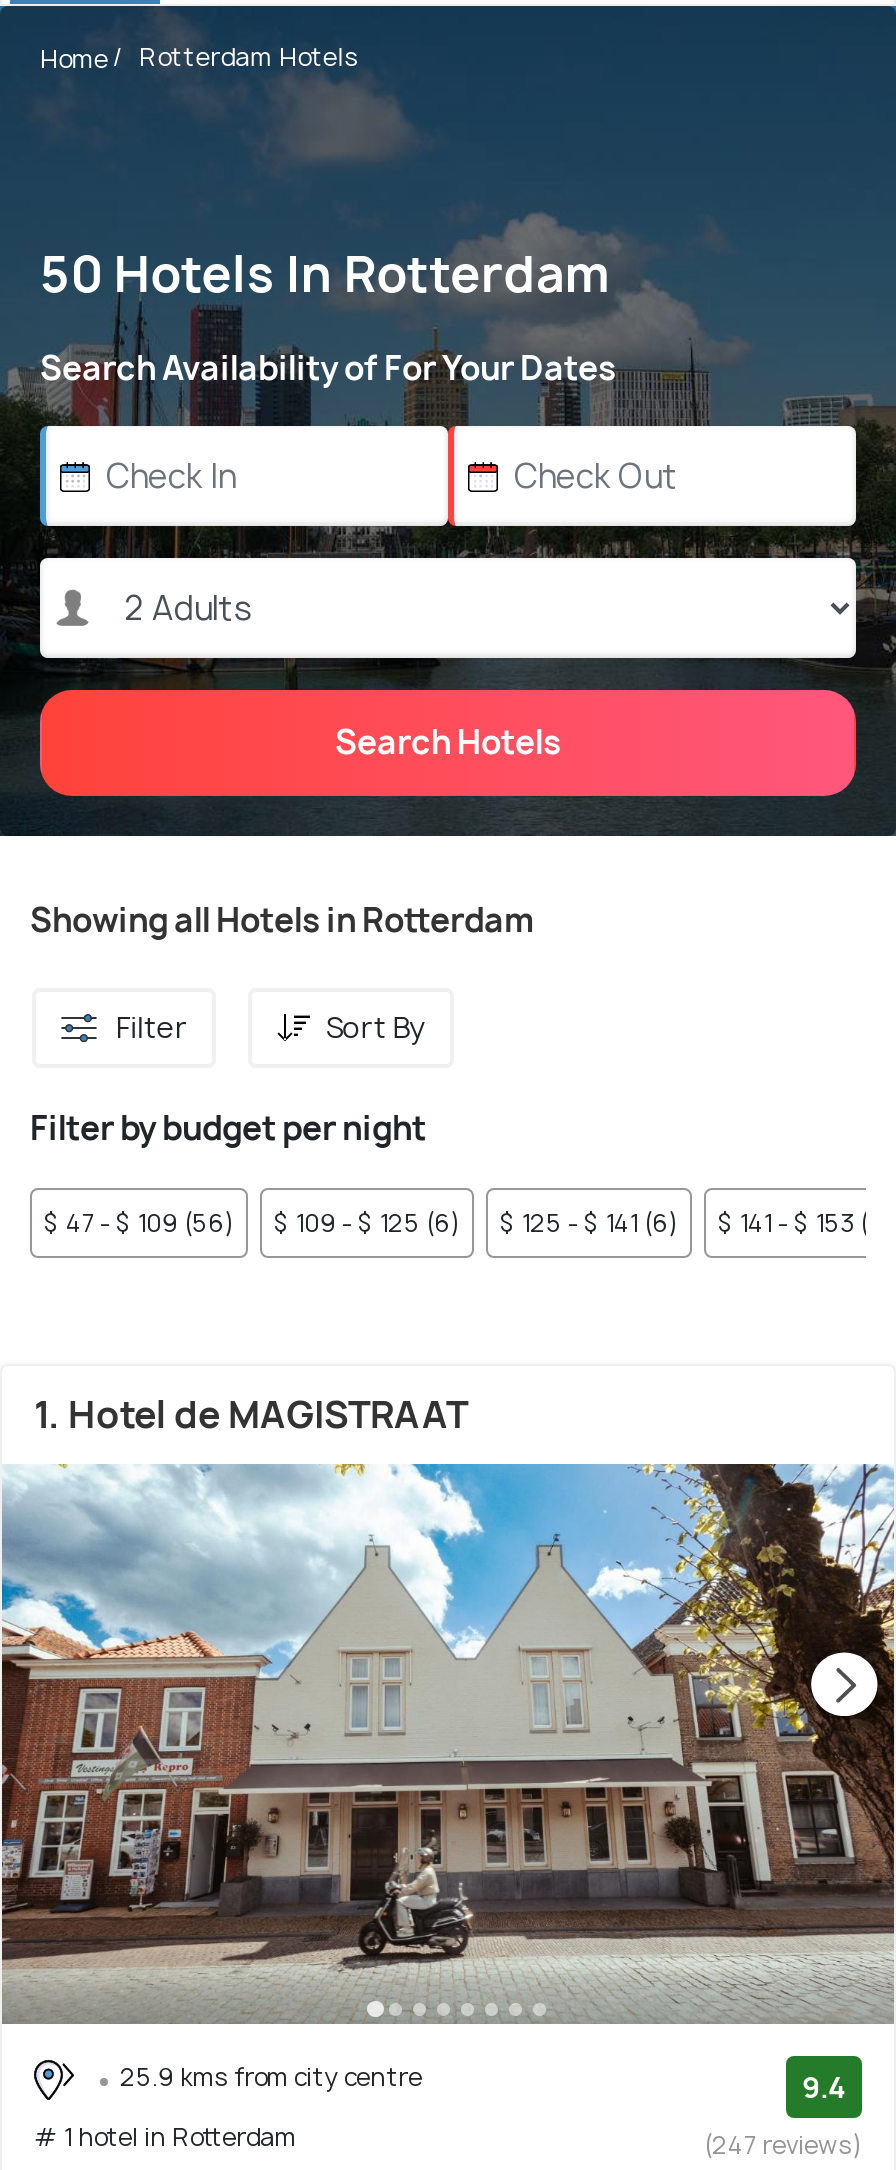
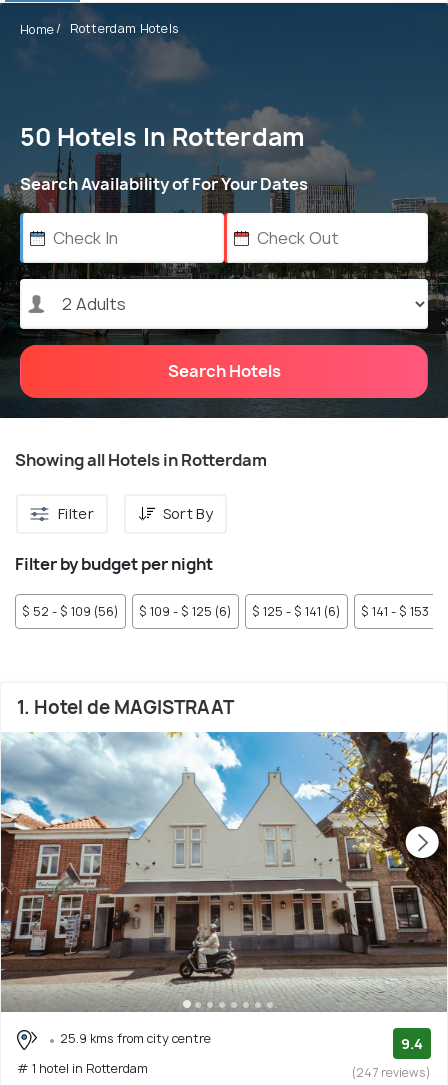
[44,1206,234,1240] $ 47 - $ 109 (56) -> [22,603,119,620] $ 52 - $ 109 (56)

